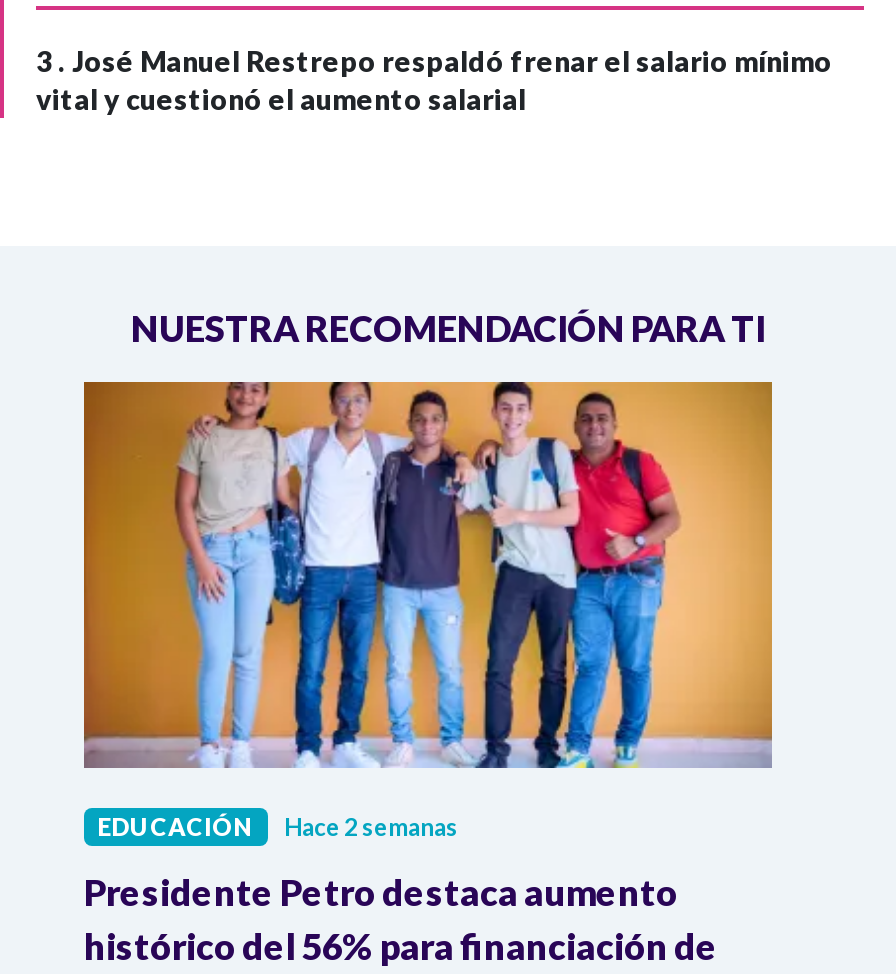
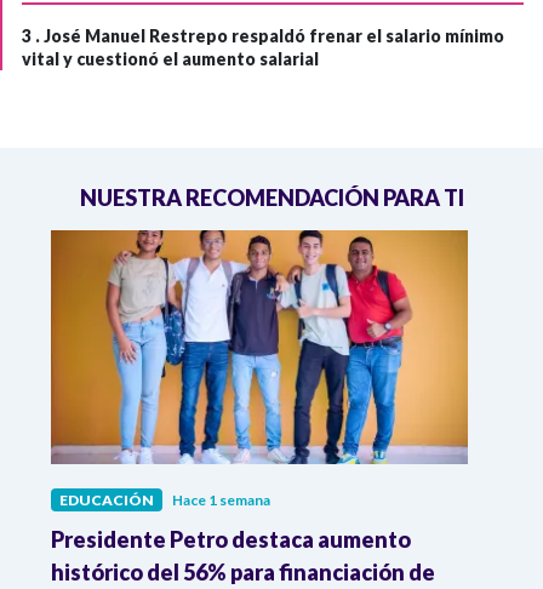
[98,811,458,841] EDUCACIÓN Hace 2 semanas -> [59,490,270,509] EDUCACIÓN Hace 1 semana

